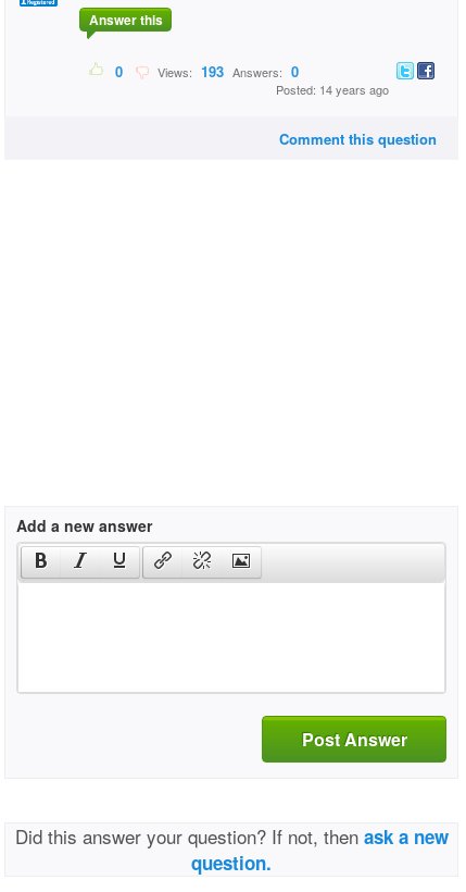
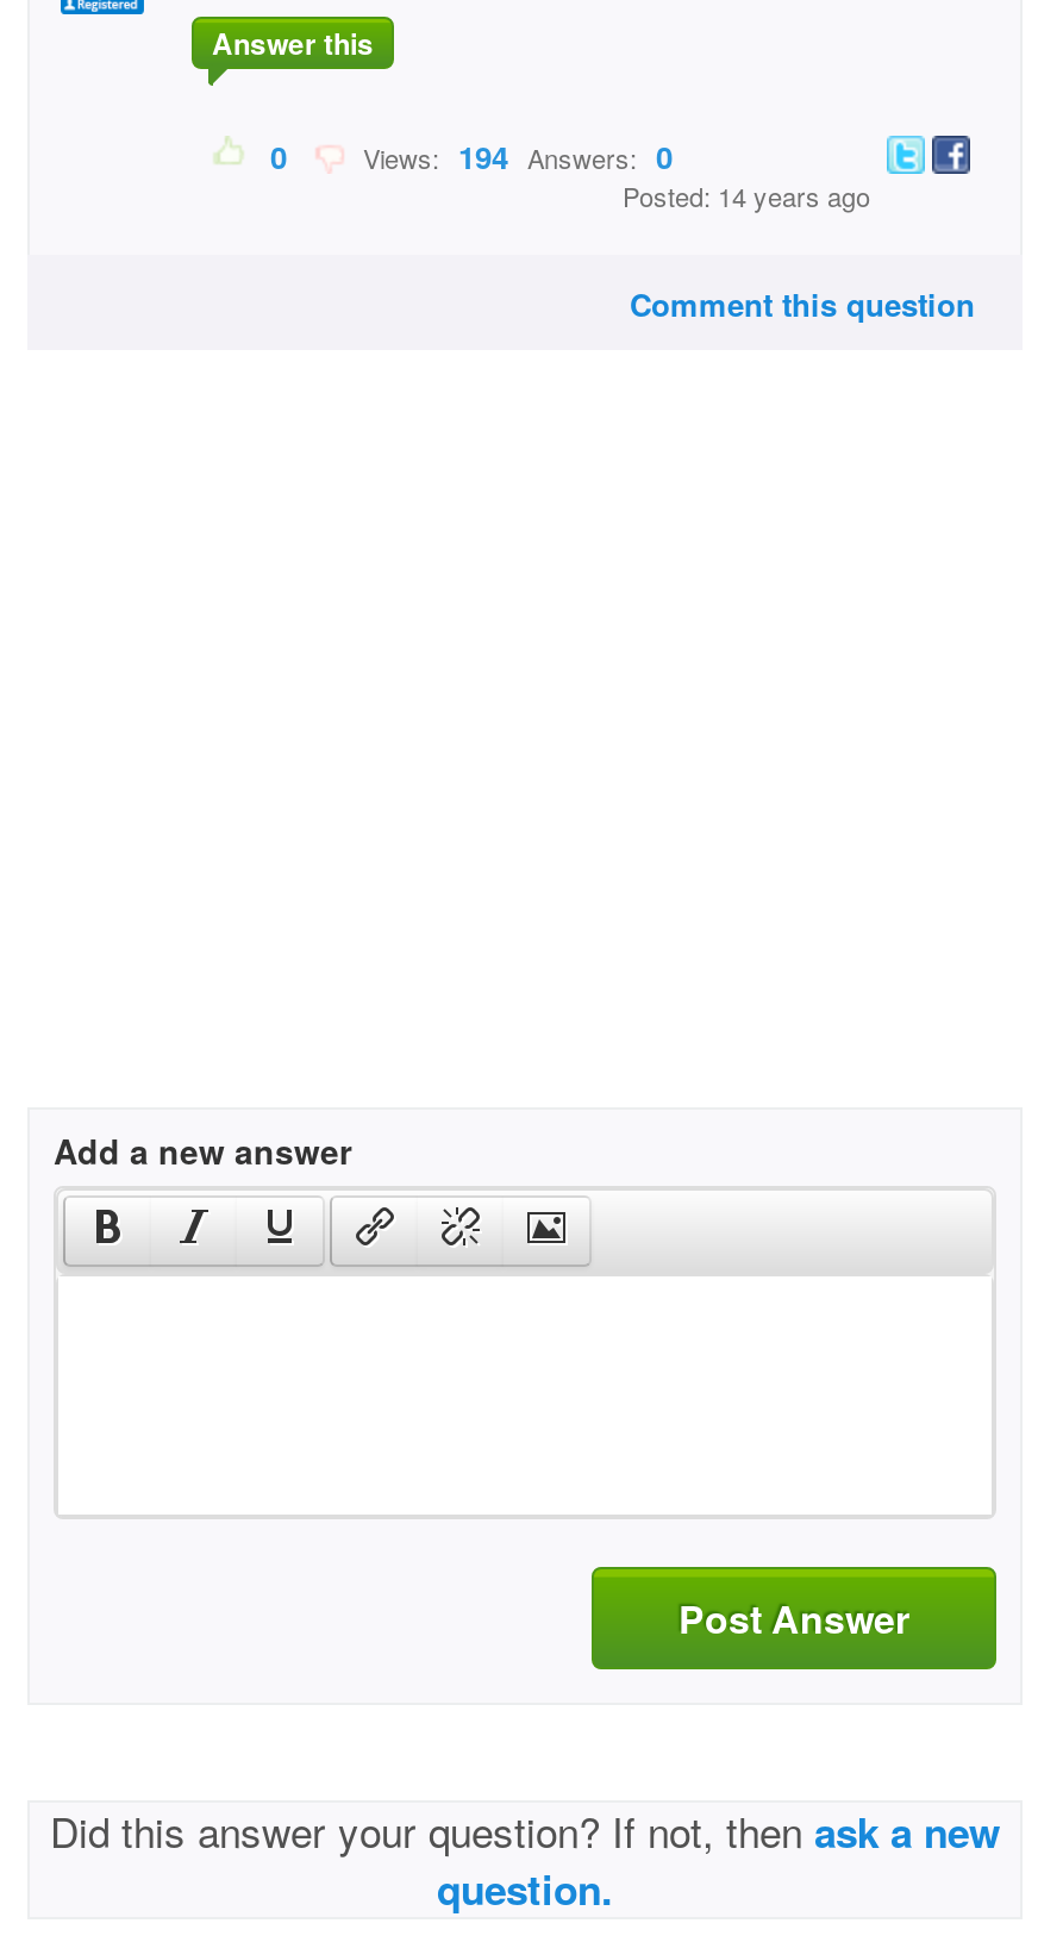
[151,61,299,82] Views: 193 Answers: 0 -> [349,134,673,179] Views: 194 Answers: 0

